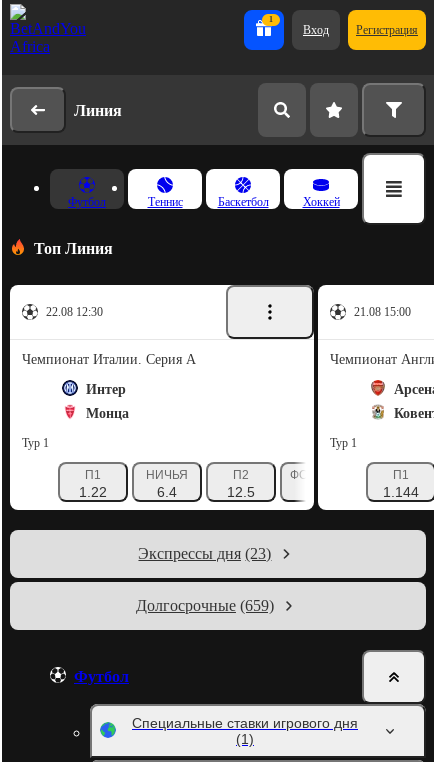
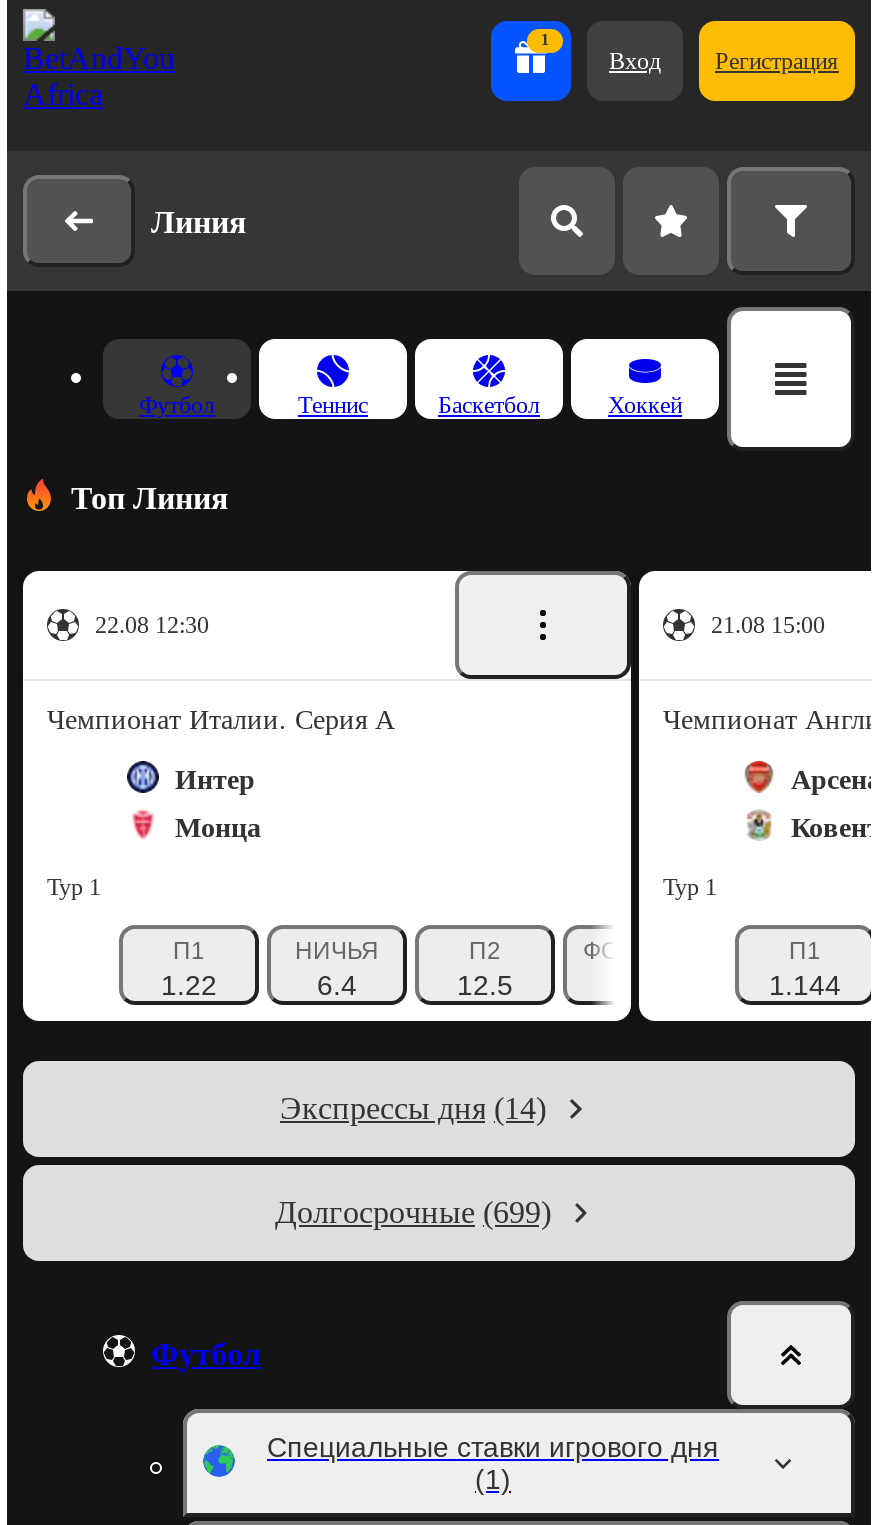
[138,545,271,562] Экспрессы дня (23) -> [280,1091,546,1125] Экспрессы дня (14)
[136,597,274,614] Долгосрочные (659) -> [275,1195,551,1229] Долгосрочные (699)

